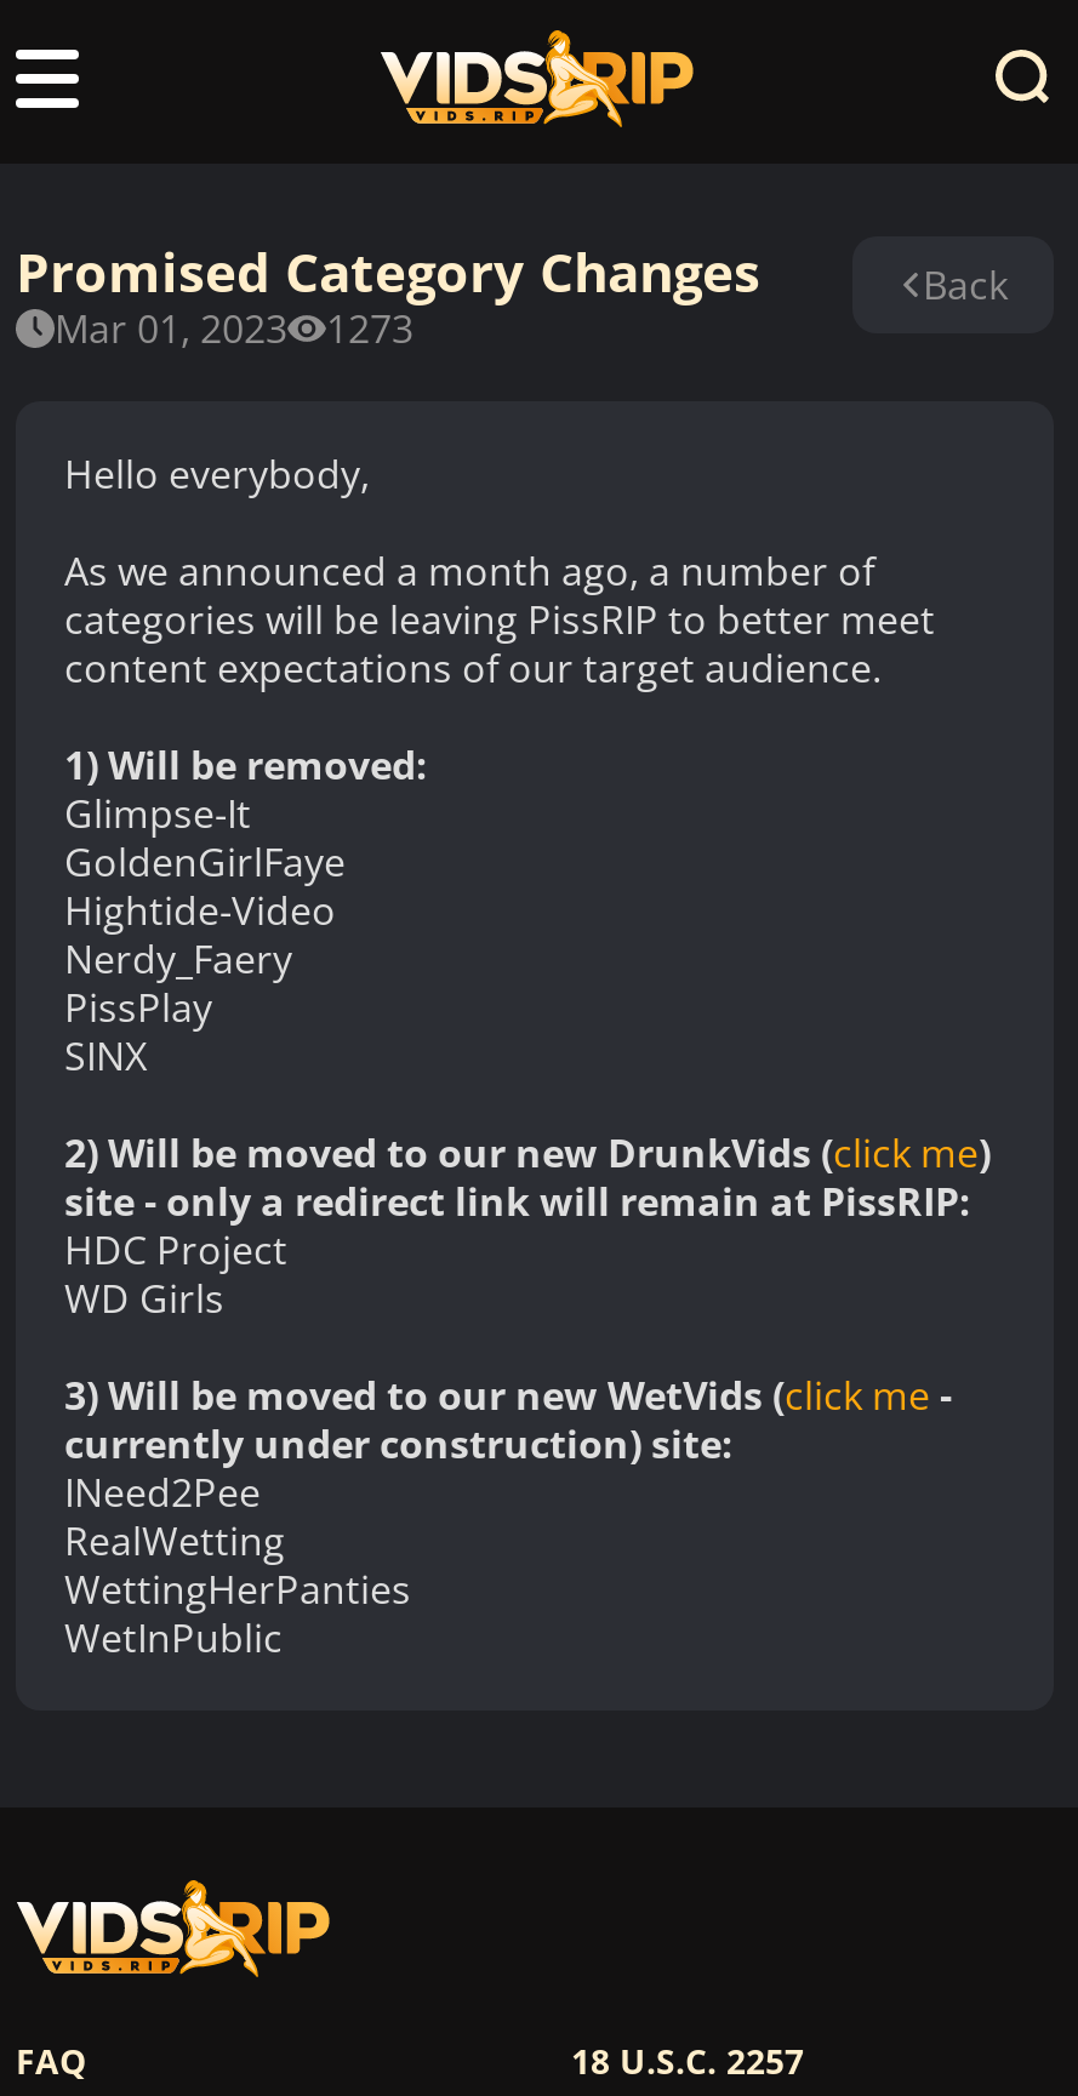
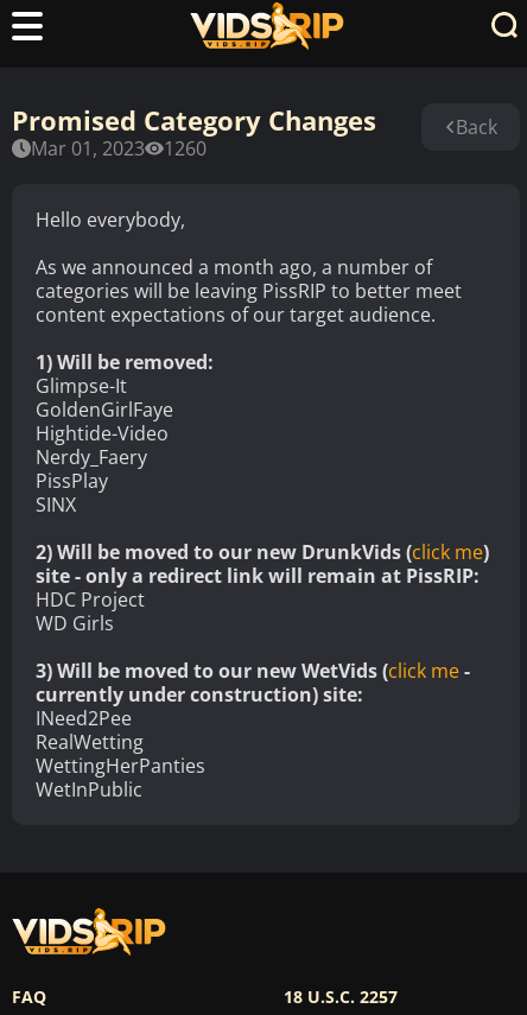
[55,302,413,355] Mar 01, 2023 1273 -> [31,135,207,161] Mar 01, 2023 1260

